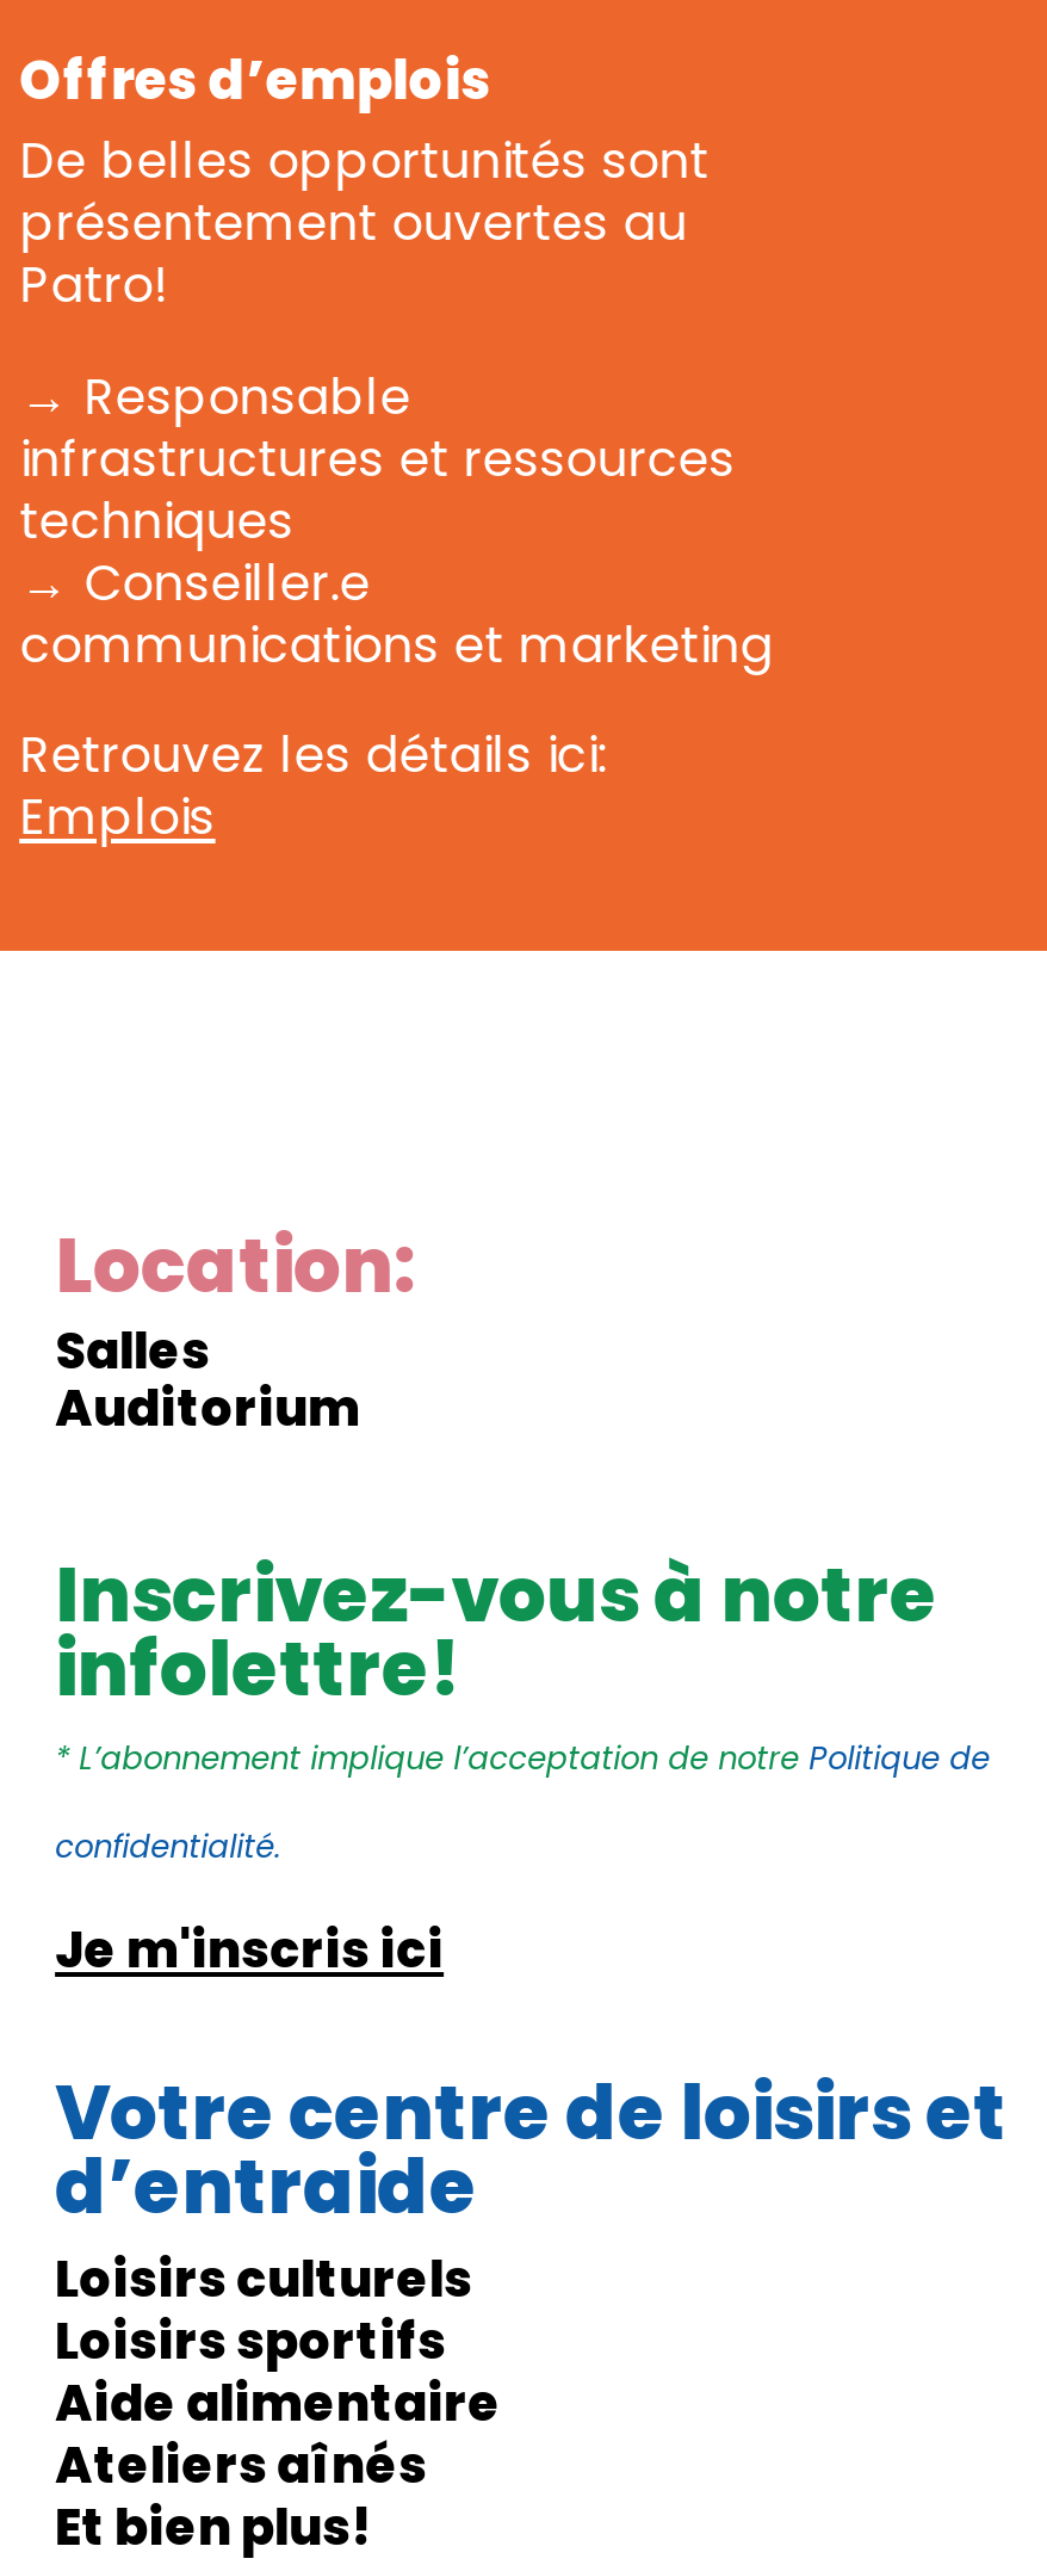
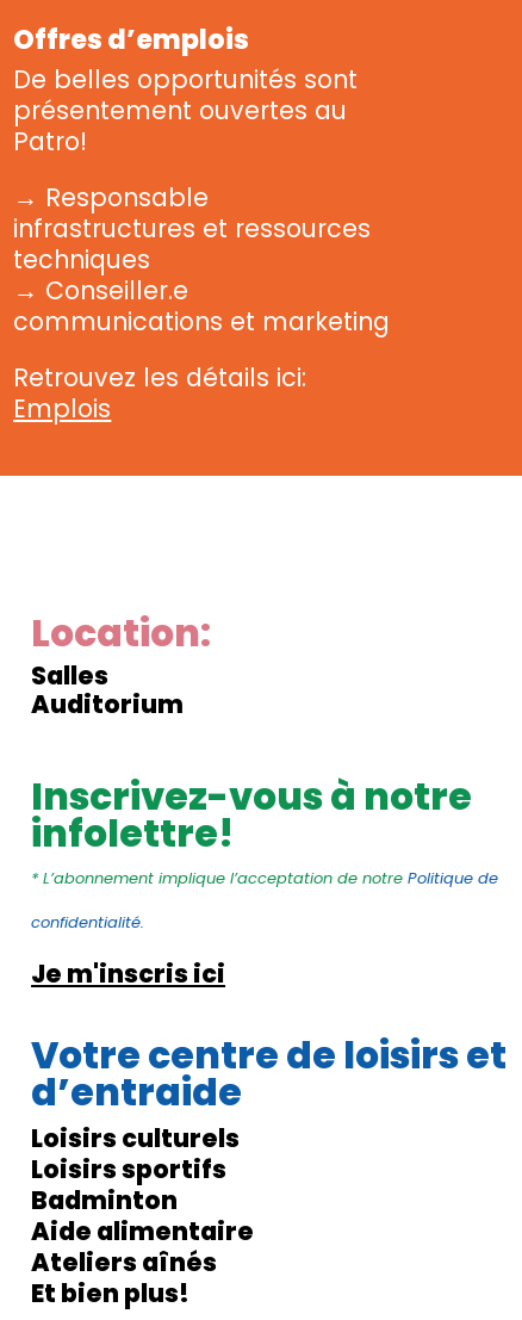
none -> [31,1183,178,1218] Badminton

